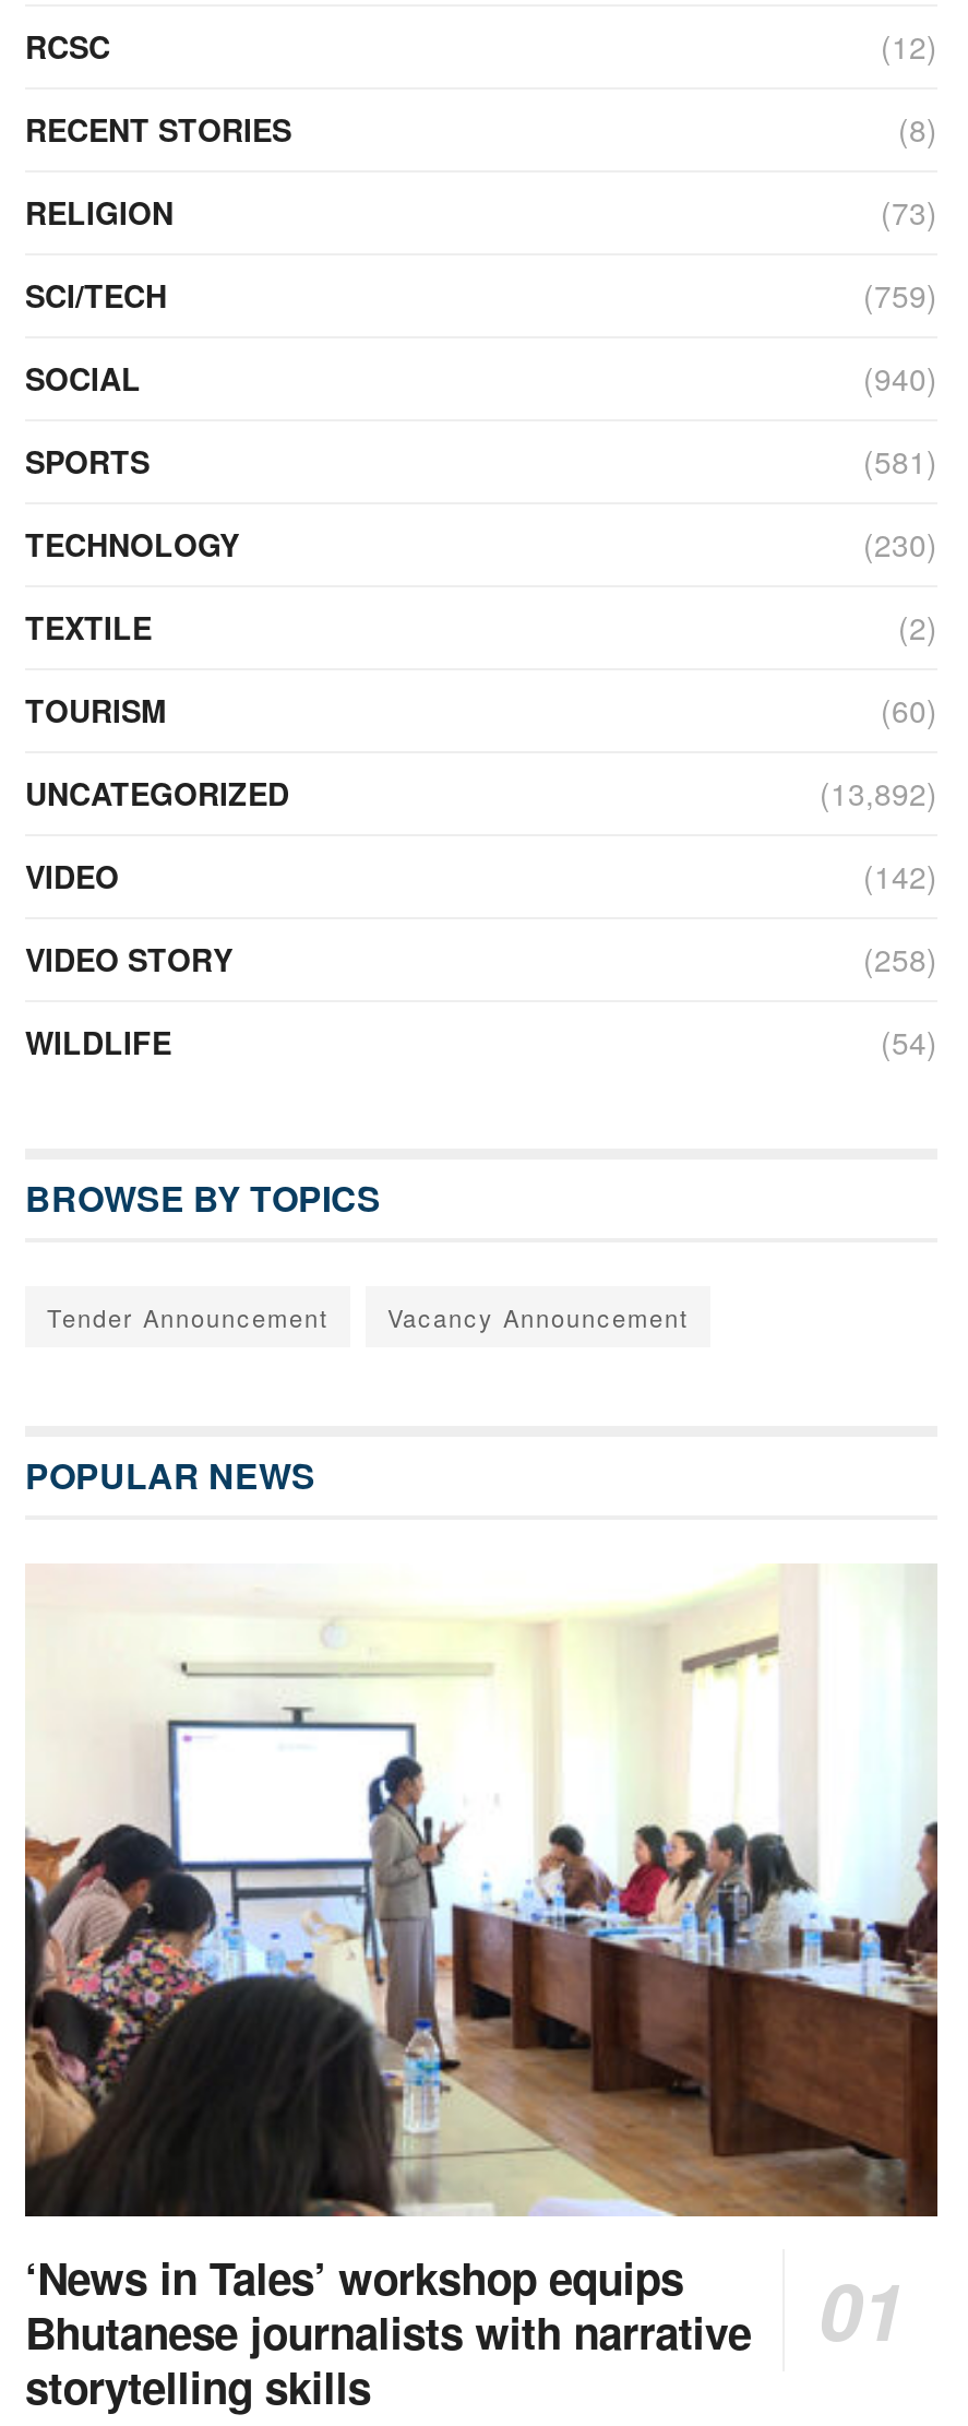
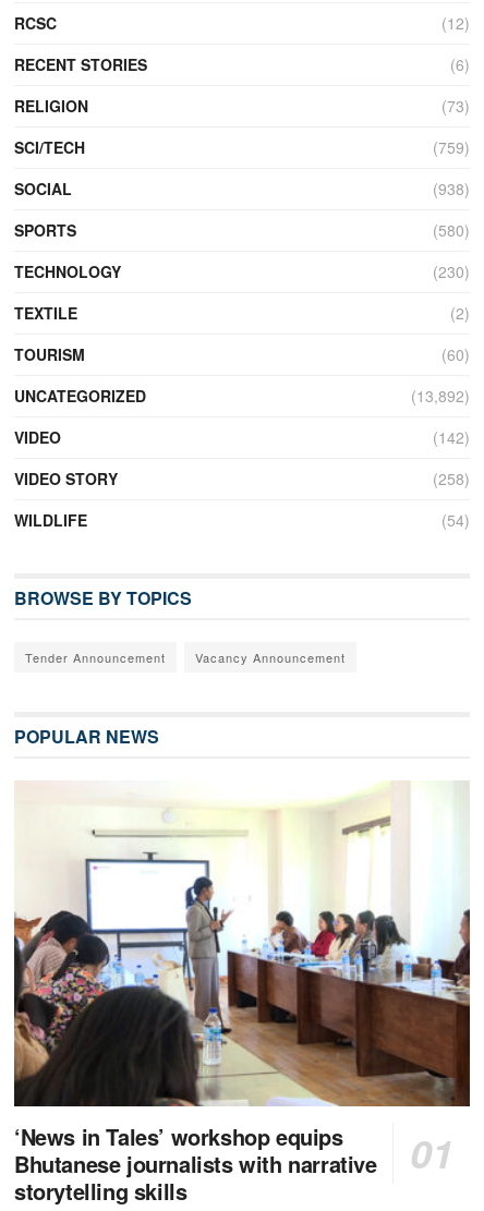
[898,107,937,151] (8) -> [450,54,470,75] (6)
[863,356,937,400] (940) -> [433,178,470,200] (938)
[863,439,937,483] (581) -> [433,219,470,241] (580)

